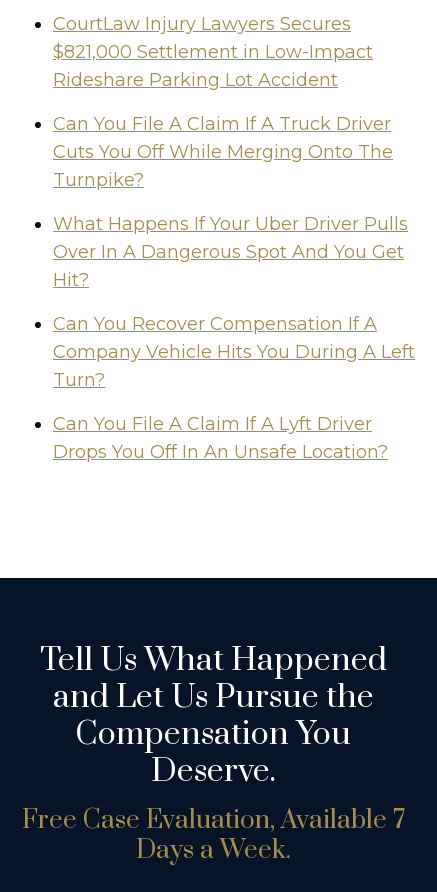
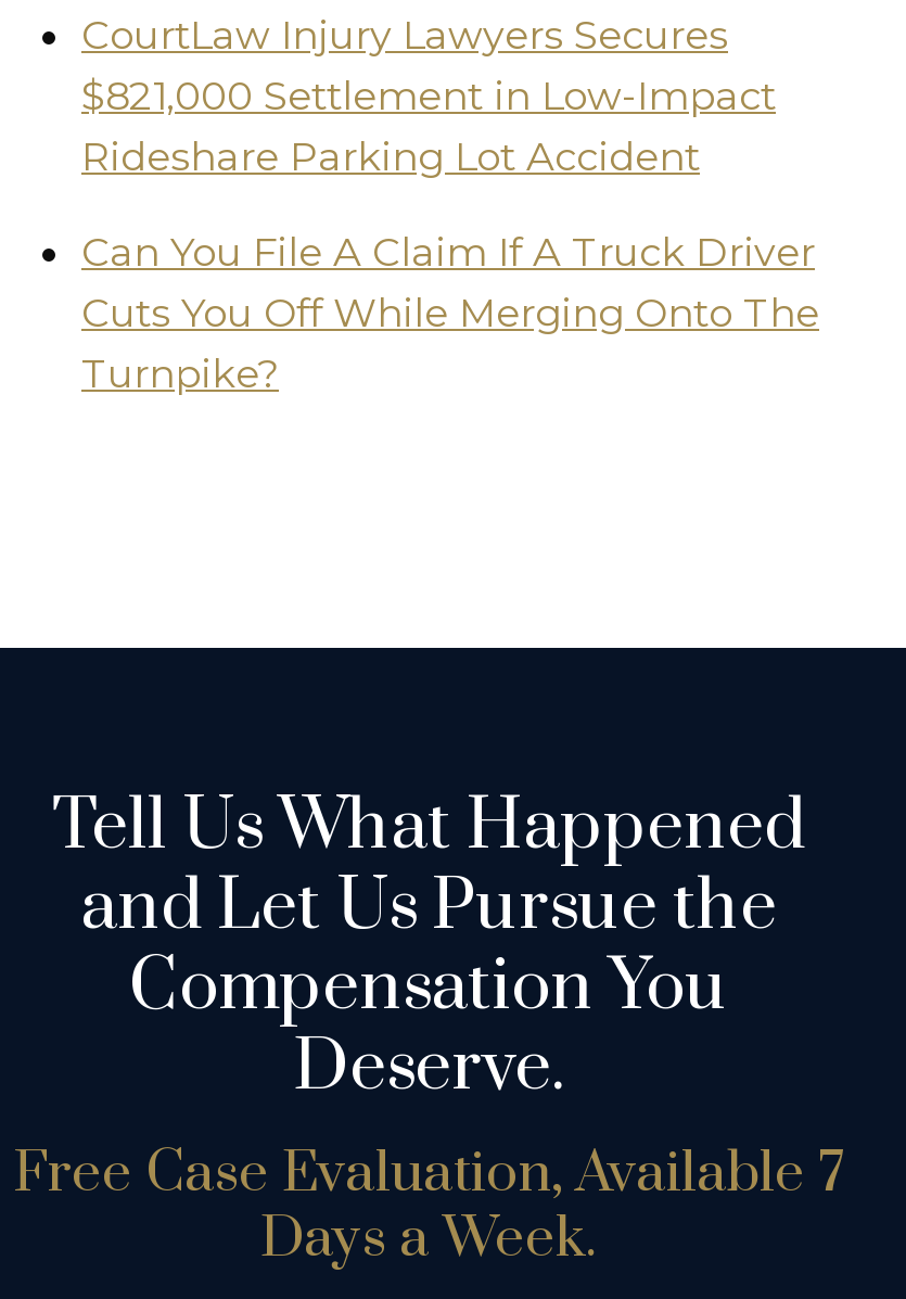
[53,213,415,463] What Happens If Your Uber Driver Pulls | Over In A Dangerous Spot And You Get | Hit? | Can You Recover Compensation If A | Company Vehicle Hits You During A Left | Turn? | Can You File A Claim If A Lyft Driver | Drops You Off In An Unsafe Location? -> none

